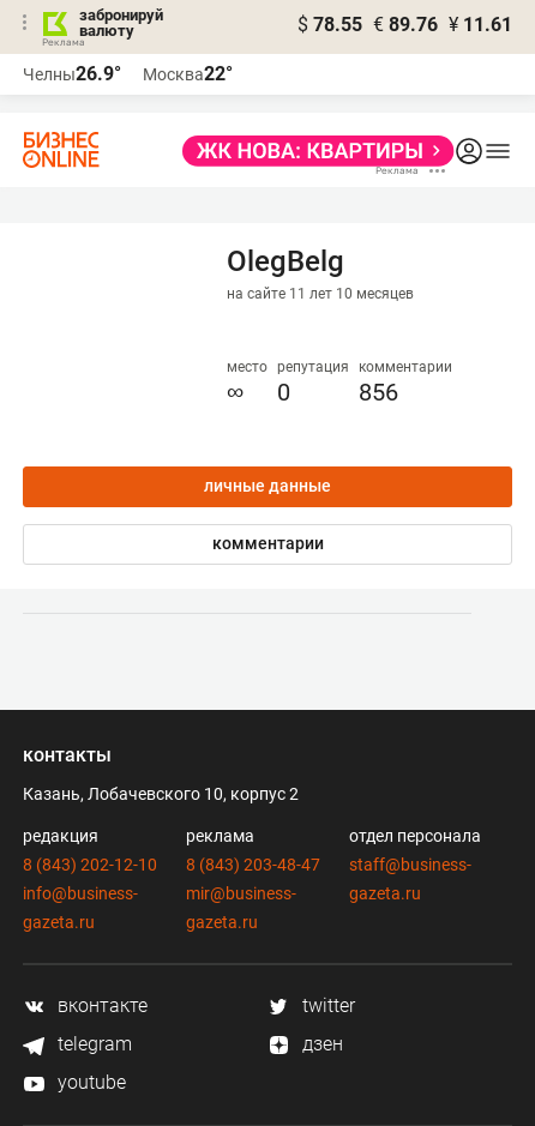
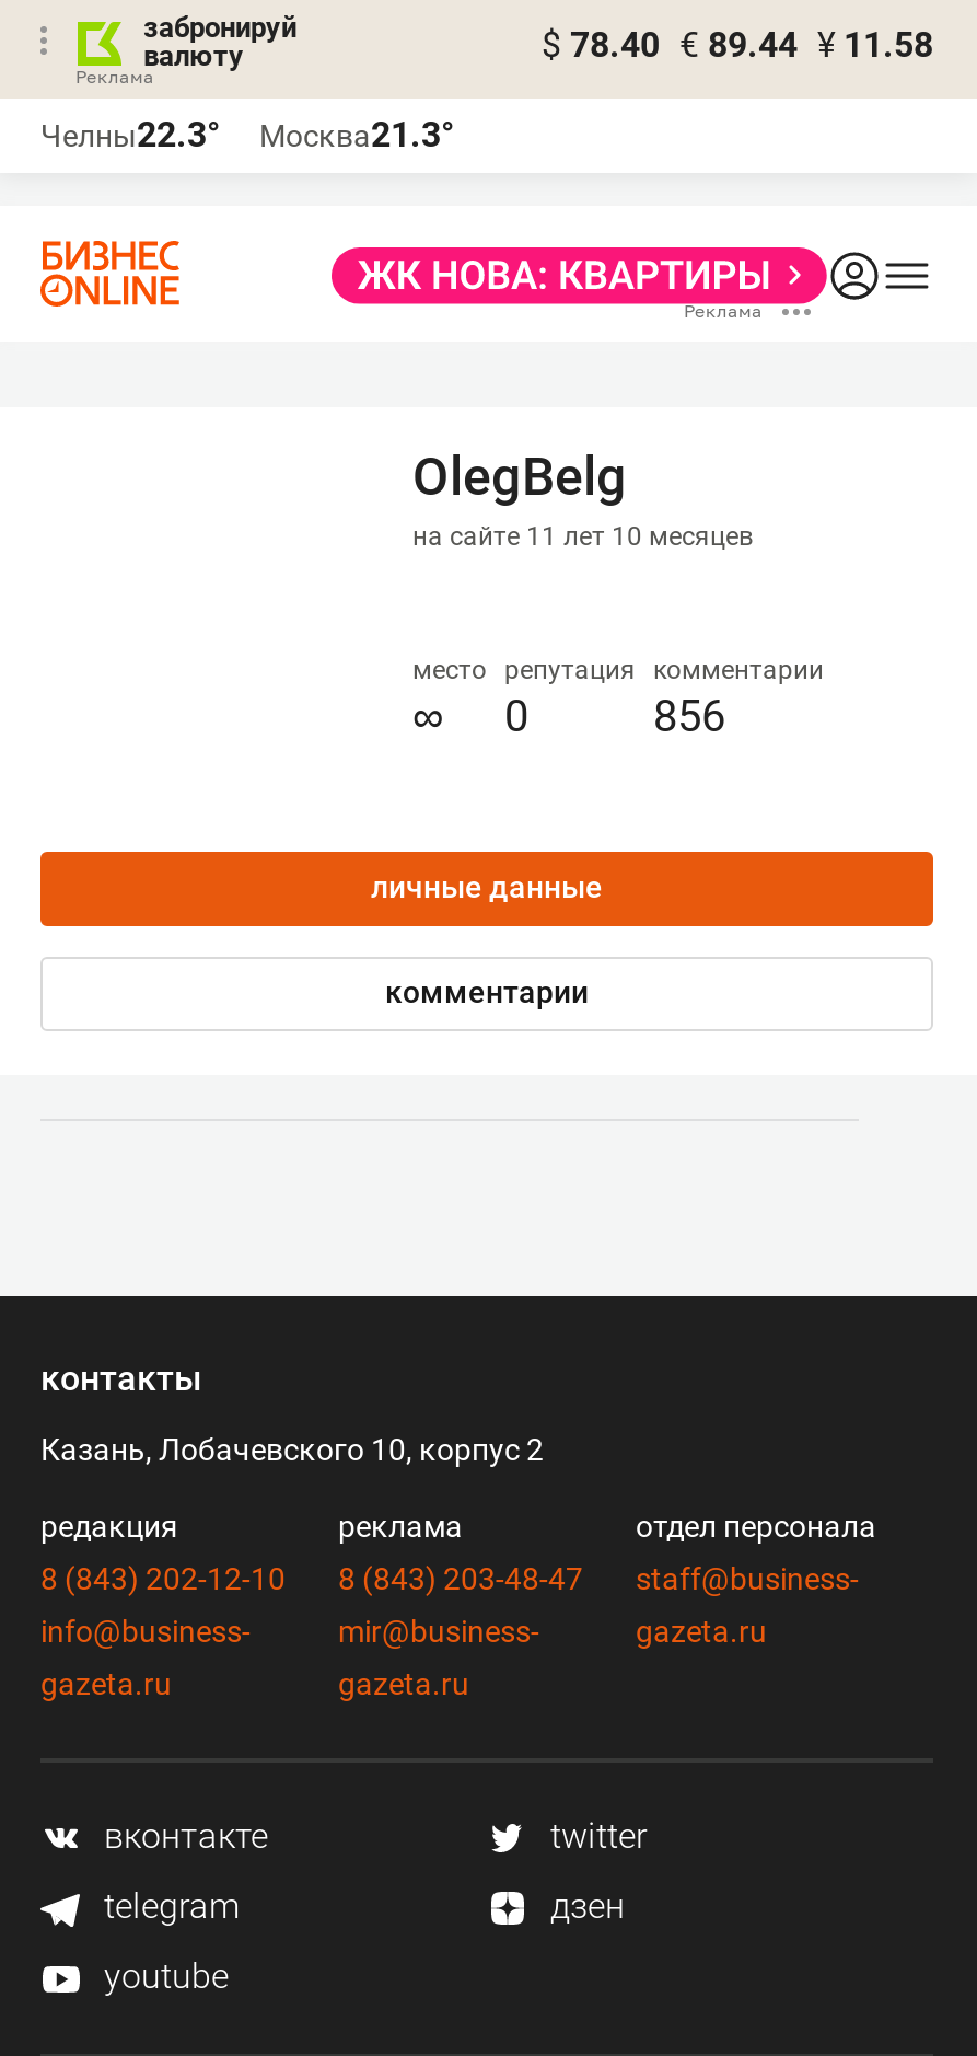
[297,13,512,36] $ 78.55 € 89.76 ¥ 11.61 -> [542,24,933,66] $ 78.40 € 89.44 ¥ 11.58
[23,62,121,85] Челны26.9° -> [40,114,220,155] Челны22.3°
[143,62,233,85] Москва22° -> [259,114,454,155] Москва21.3°

